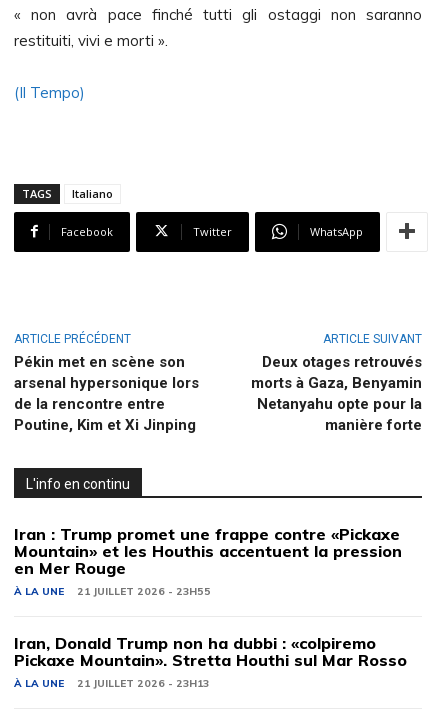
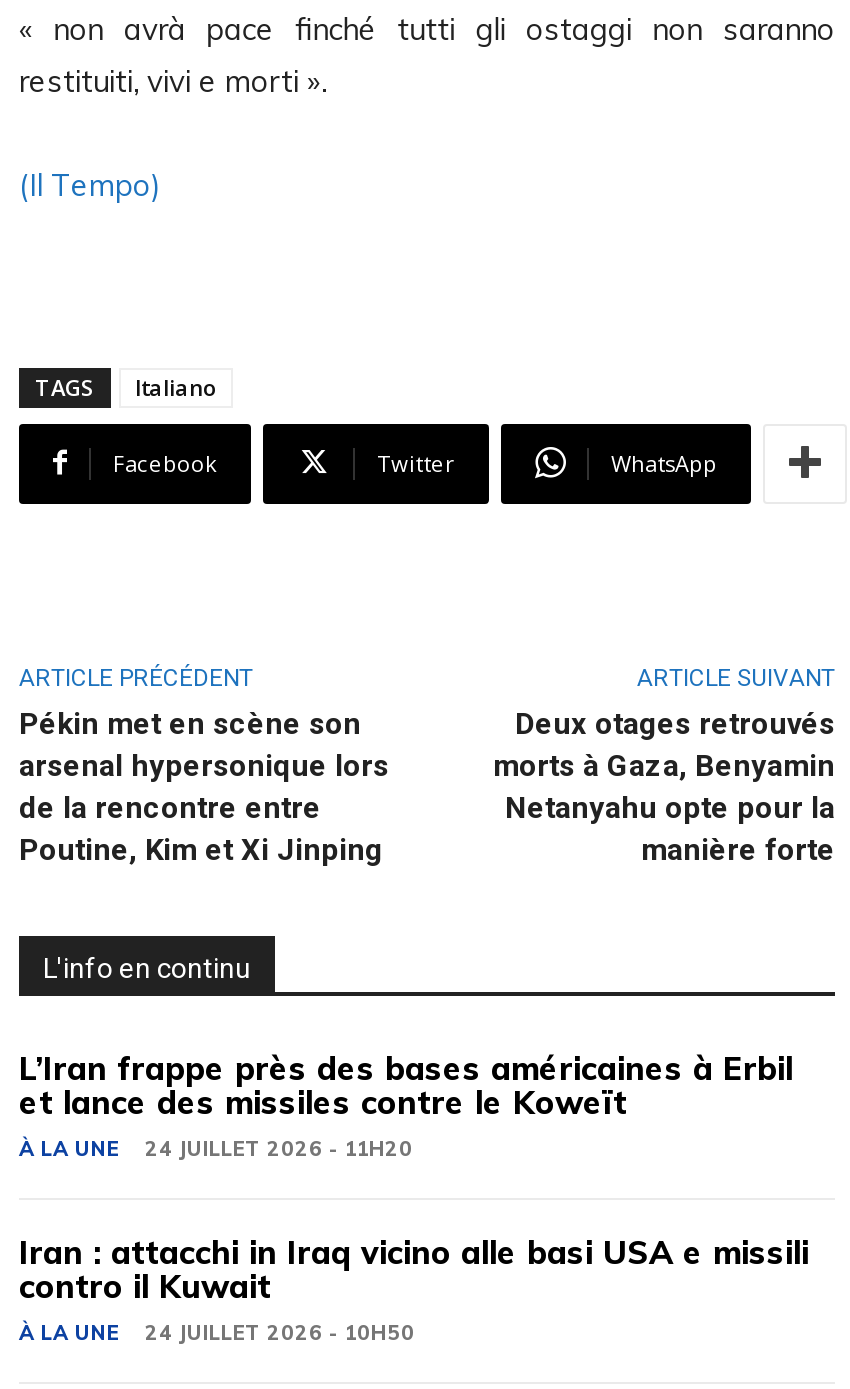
[14,524,402,578] Iran : Trump promet une frappe contre «Pickaxe | Mountain» et les Houthis accentuent la pression | en Mer Rouge -> [19,1048,793,1122] L’Iran frappe près des bases américaines à Erbil | et lance des missiles contre le Koweït
[14,585,211,598] À LA UNE 21 JUILLET 2026 - 23H55 -> [19,1136,413,1162] À LA UNE 24 JUILLET 2026 - 11H20
[14,633,407,670] Iran, Donald Trump non ha dubbi : «colpiremo | Pickaxe Mountain». Stretta Houthi sul Mar Rosso -> [19,1232,809,1306] Iran : attacchi in Iraq vicino alle basi USA e missili | contro il Kuwait
[14,677,209,690] À LA UNE 21 JUILLET 2026 - 23H13 -> [19,1320,415,1346] À LA UNE 24 JUILLET 2026 - 10H50

